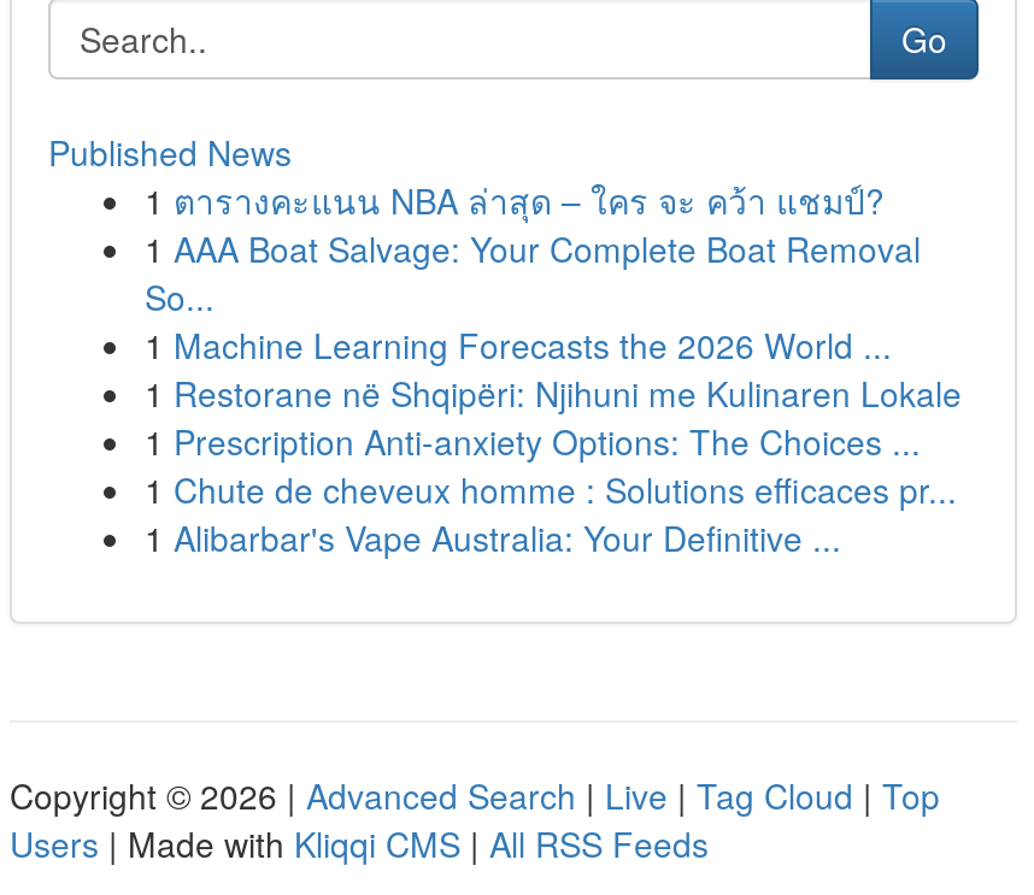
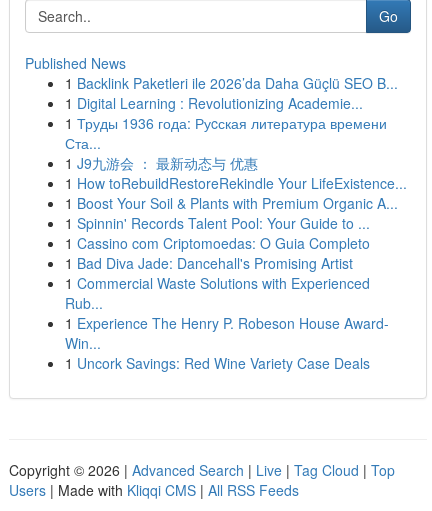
[145,176,962,561] 1 ตารางคะแนน NBA ล่าสุด – ใคร จะ คว้า แชมป์? | 1 AAA Boat Salvage: Your Complete Boat Removal | So... | 1 Machine Learning Forecasts the 2026 World ... | 1 Restorane në Shqipëri: Njihuni me Kulinaren Lokale | 1 Prescription Anti-anxiety Options: The Choices ... | 1 Chute de cheveux homme : Solutions efficaces pr... | 1 Alibarbar's Vape Australia: Your Definitive ... -> [65,73,407,373] 1 Backlink Paketleri ile 2026’da Daha Güçlü SEO B... | 1 Digital Learning : Revolutionizing Academie... | 1 Труды 1936 года: Руcская литература времени | Ста... | 1 J9九游会 ： 最新动态与 优惠 | 1 How toRebuildRestoreRekindle Your LifeExistence... | 1 Boost Your Soil & Plants with Premium Organic A... | 1 Spinnin' Records Talent Pool: Your Guide to ... | 1 Cassino com Criptomoedas: O Guia Completo | 1 Bad Diva Jade: Dancehall's Promising Artist | 1 Commercial Waste Solutions with Experienced | Rub... | 1 Experience The Henry P. Robeson House Award- | Win... | 1 Uncork Savings: Red Wine Variety Case Deals

